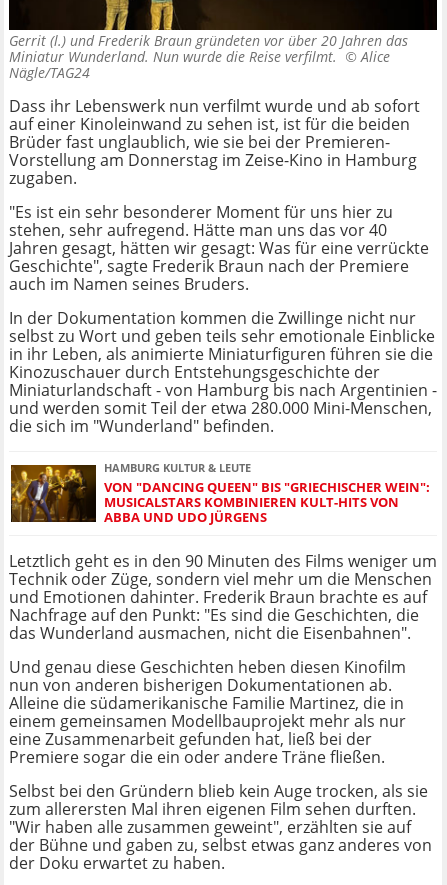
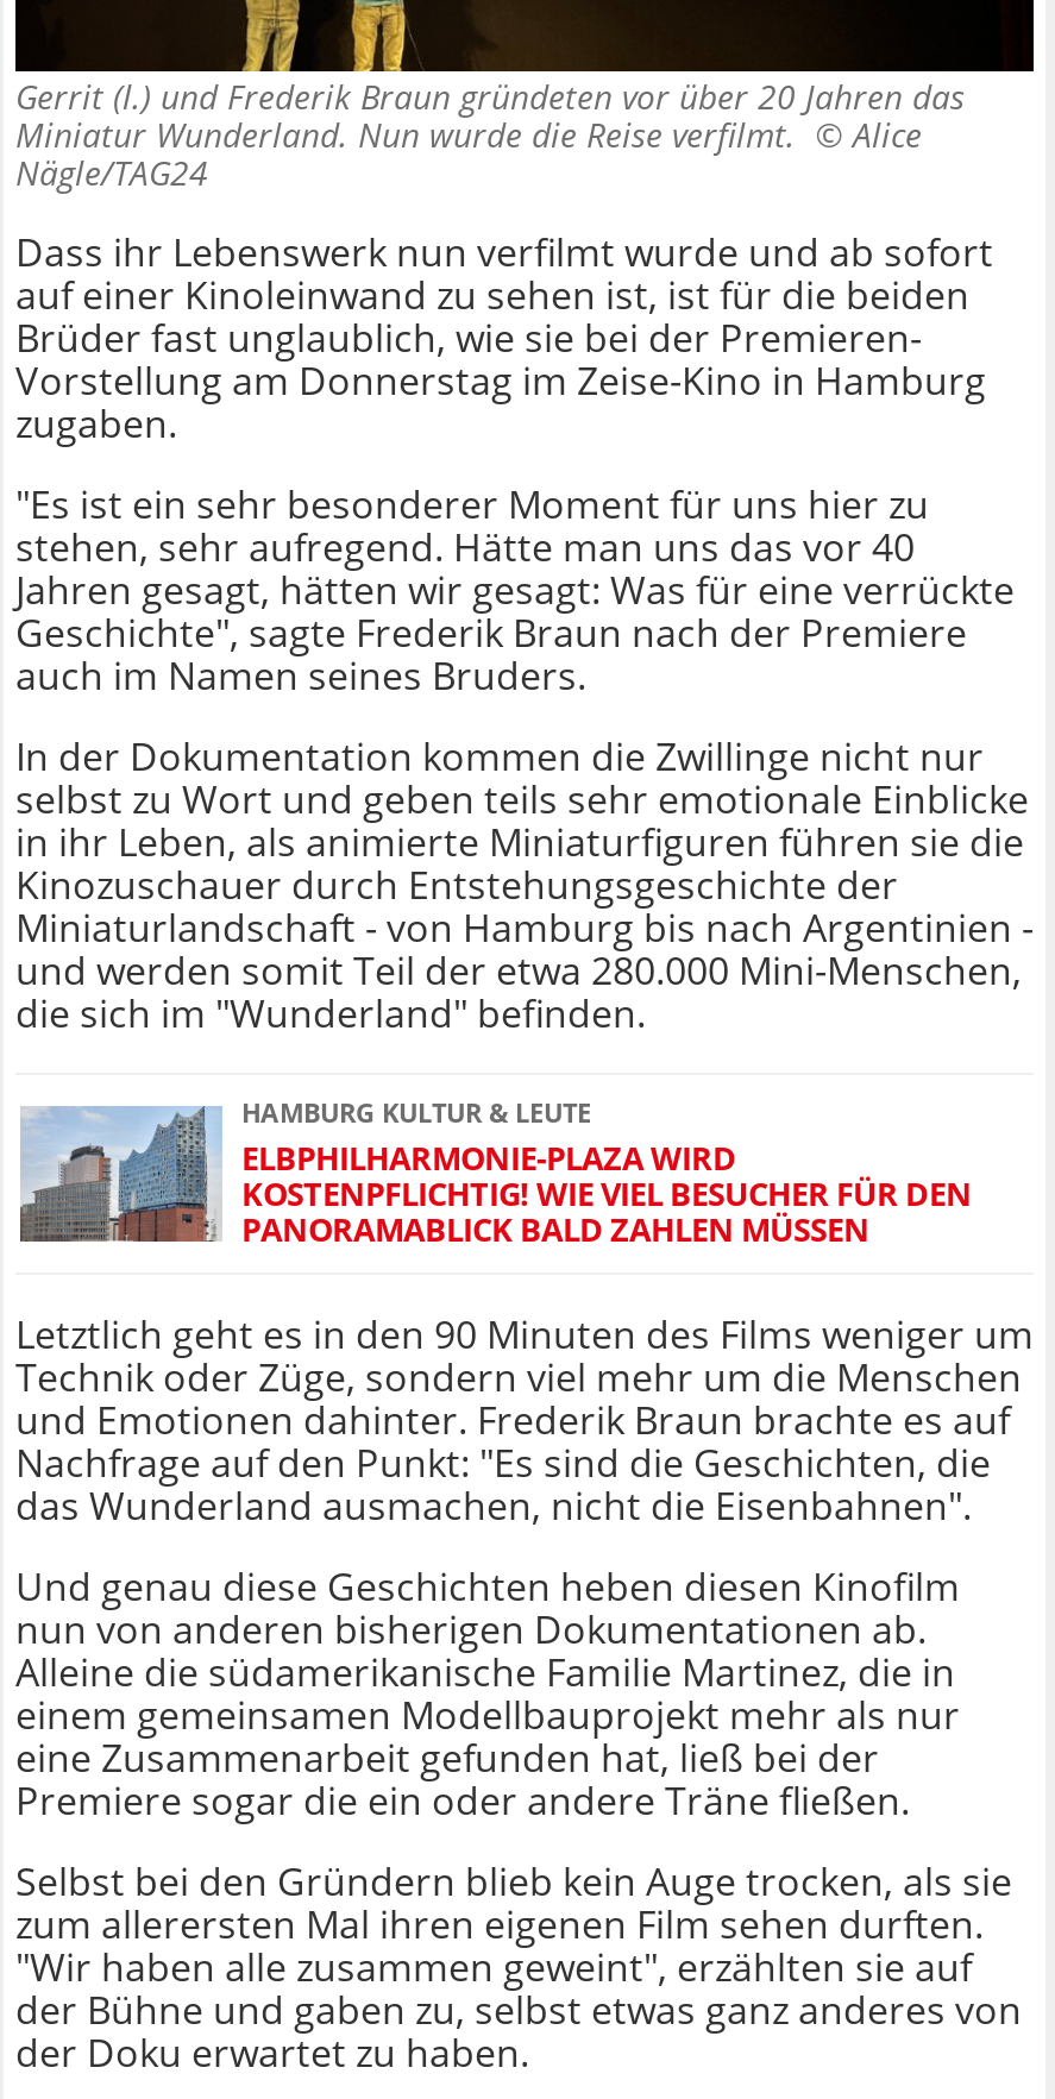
[10,464,430,526] [image] | VON "DANCING QUEEN" BIS "GRIECHISCHER WEIN": | MUSICALSTARS KOMBINIEREN KULT-HITS VON | ABBA UND UDO JÜRGENS -> [20,1106,972,1251] [image] | ELBPHILHARMONIE-PLAZA WIRD | KOSTENPFLICHTIG! WIE VIEL BESUCHER FÜR DEN | PANORAMABLICK BALD ZAHLEN MÜSSEN

